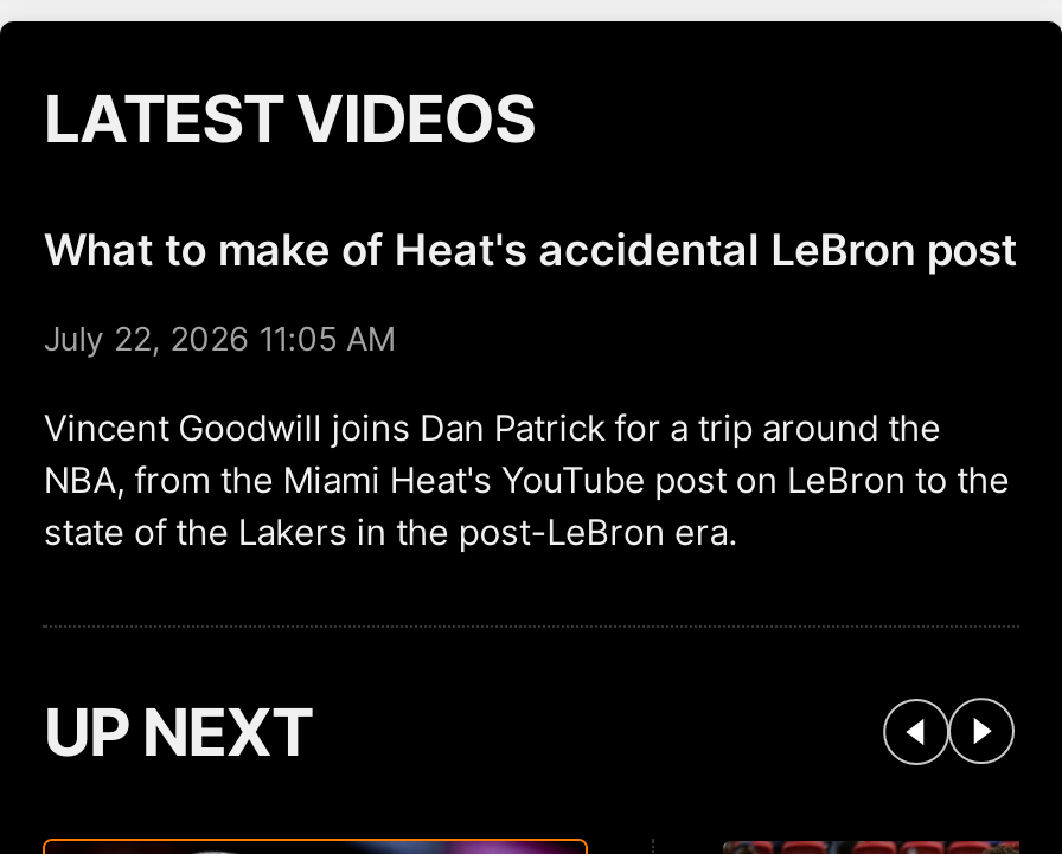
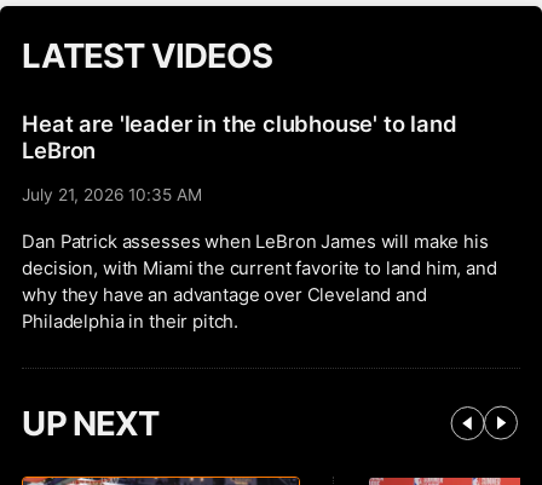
[44,223,1017,276] What to make of Heat's accidental LeBron post -> [22,110,457,163] Heat are 'leader in the clubhouse' to land | LeBron
[44,319,396,357] July 22, 2026 11:05 AM -> [22,185,202,205] July 21, 2026 10:35 AM
[44,407,1010,554] Vincent Goodwill joins Dan Patrick for a trip around the | NBA, from the Miami Heat's YouTube post on LeBron to the | state of the Lakers in the post-LeBron era. -> [22,230,497,332] Dan Patrick assesses when LeBron James will make his | decision, with Miami the current favorite to land him, and | why they have an advantage over Cleveland and | Philadelphia in their pitch.

